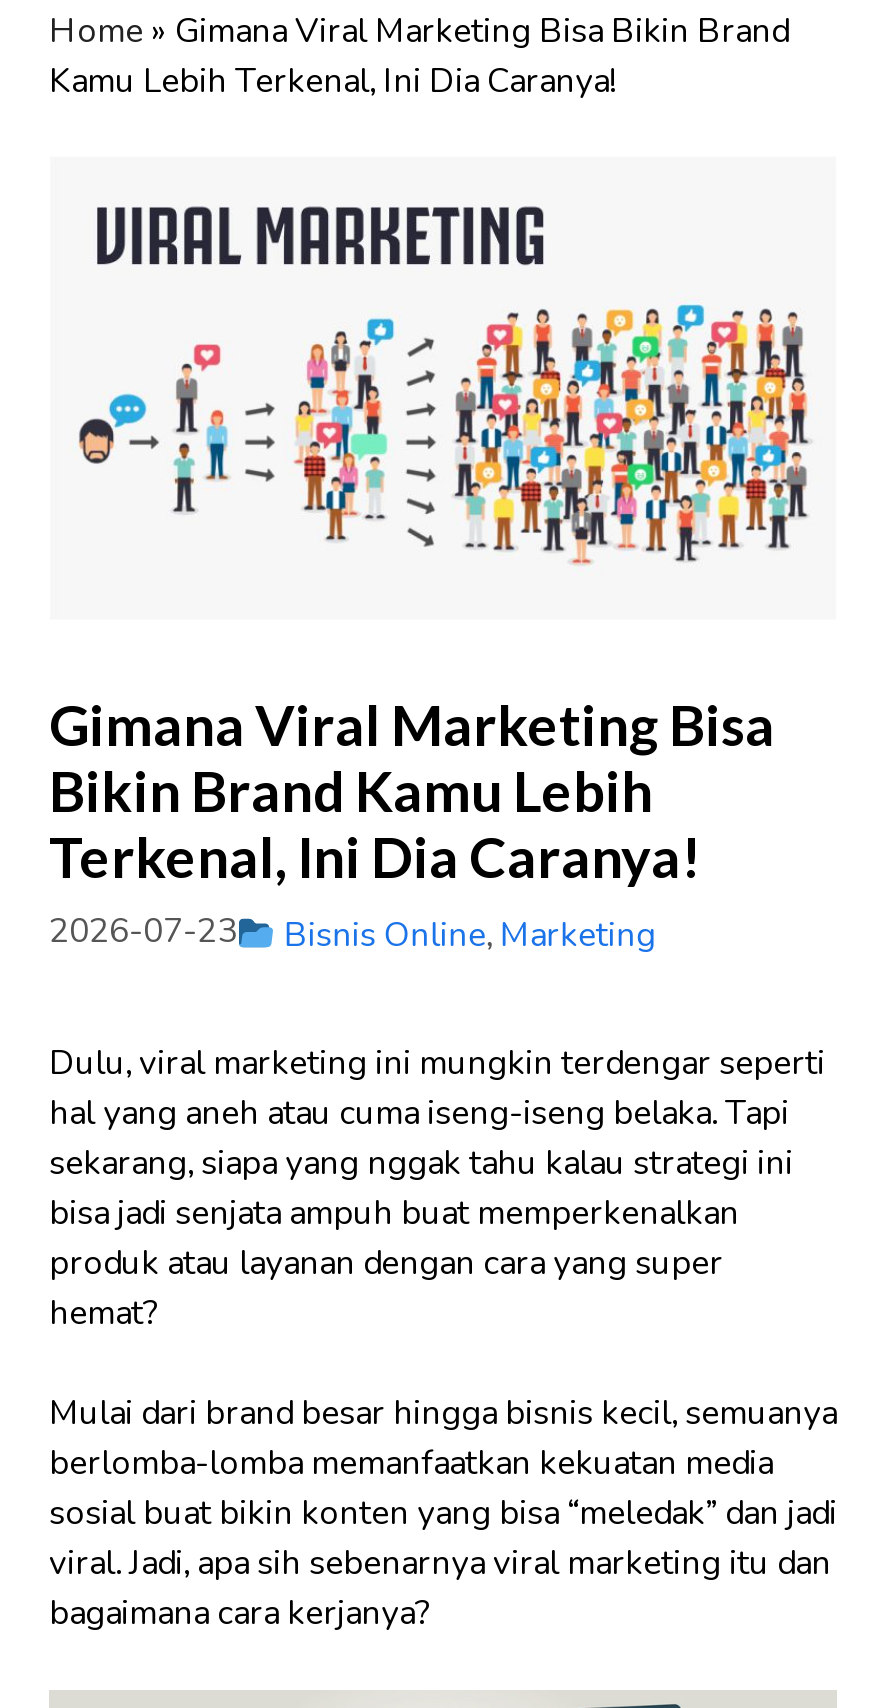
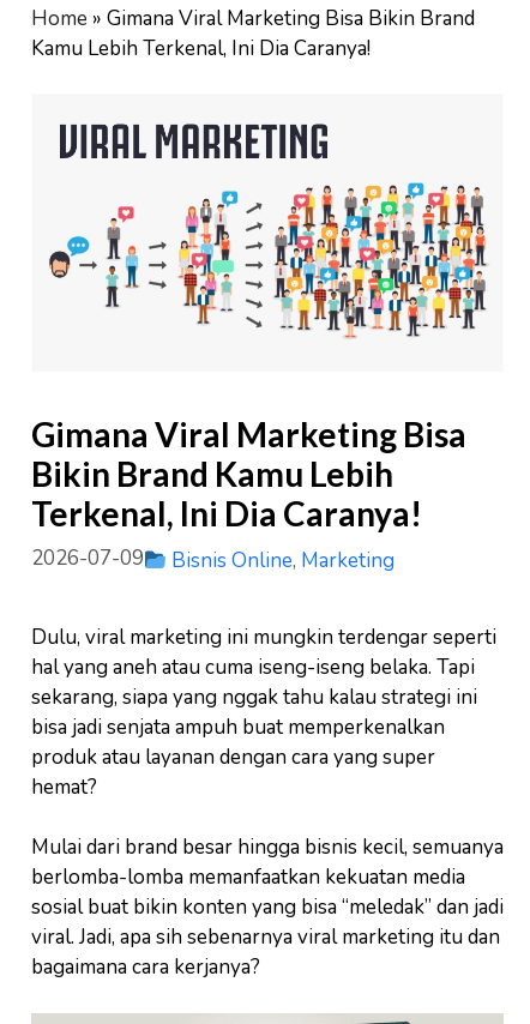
[49,908,656,958] 2026-07-23 Bisnis Online, Marketing -> [31,544,395,574] 2026-07-09 Bisnis Online, Marketing

